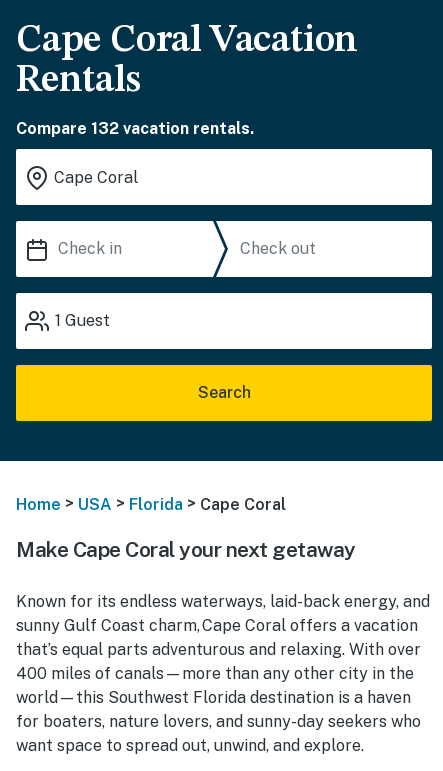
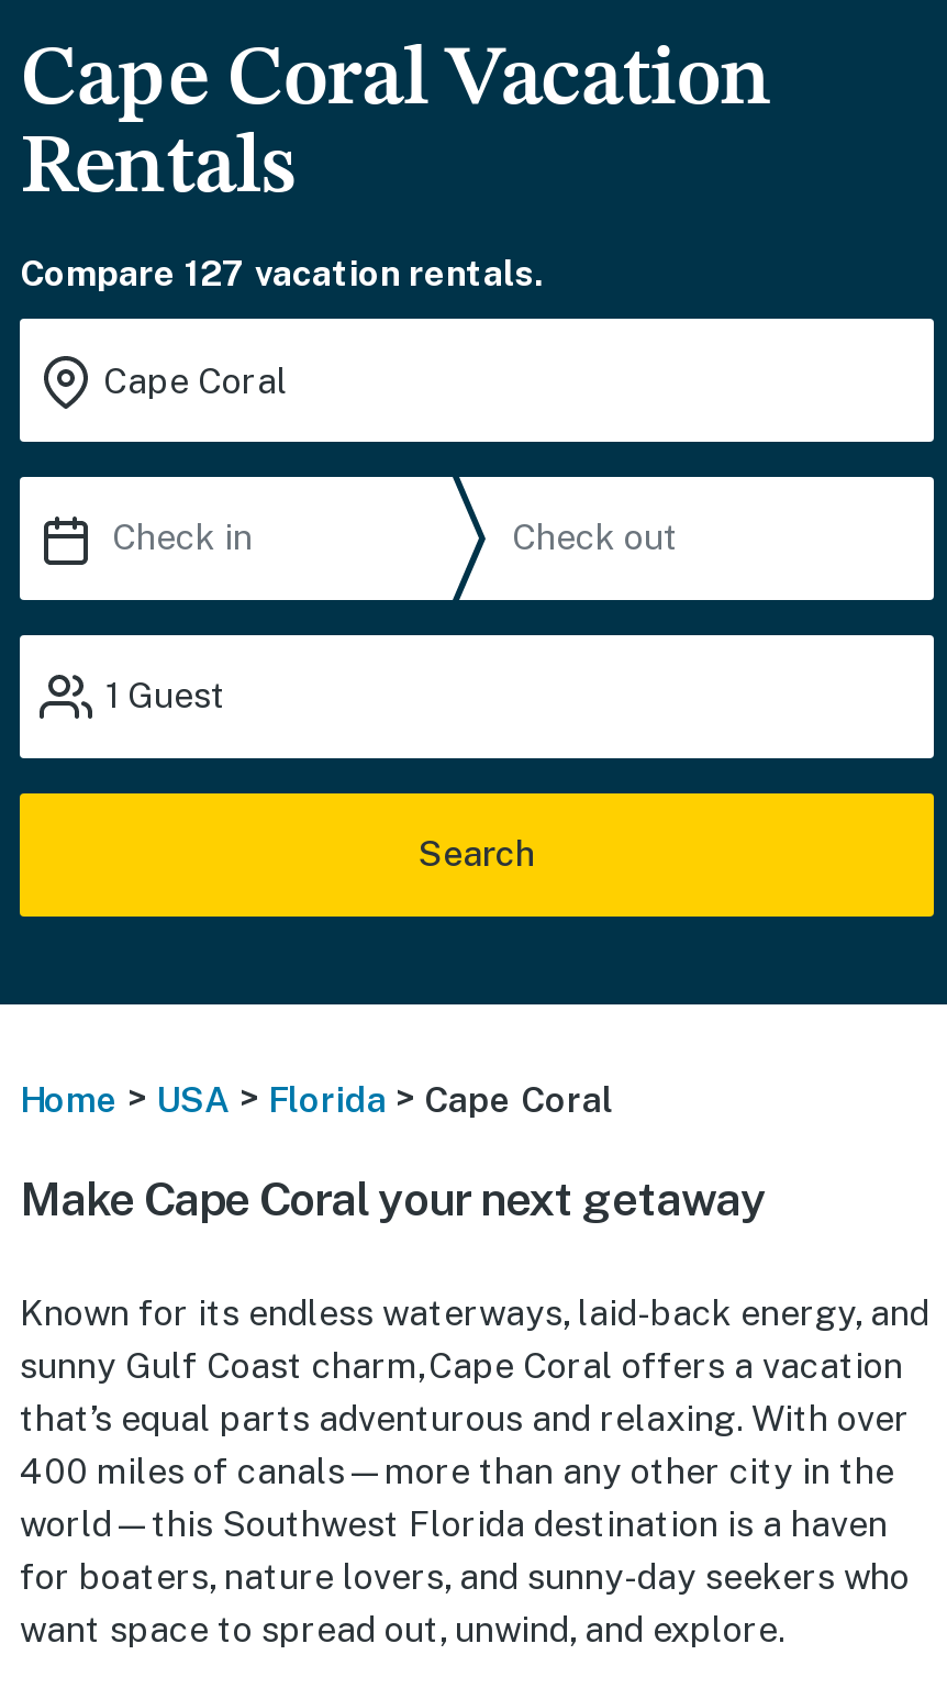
[16,119,254,138] Compare 132 vacation rentals. -> [20,253,543,295] Compare 127 vacation rentals.

